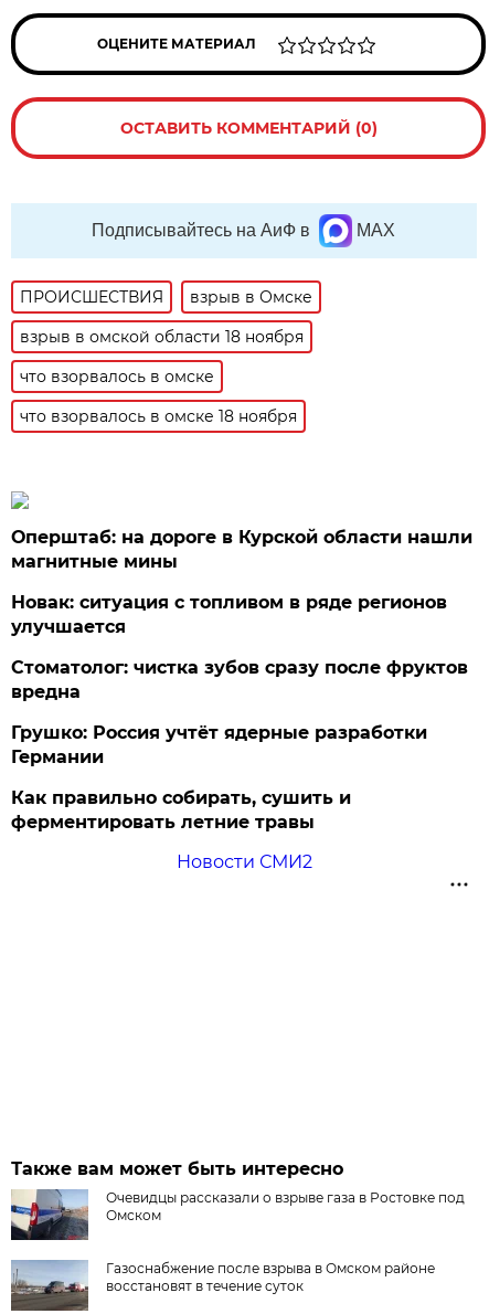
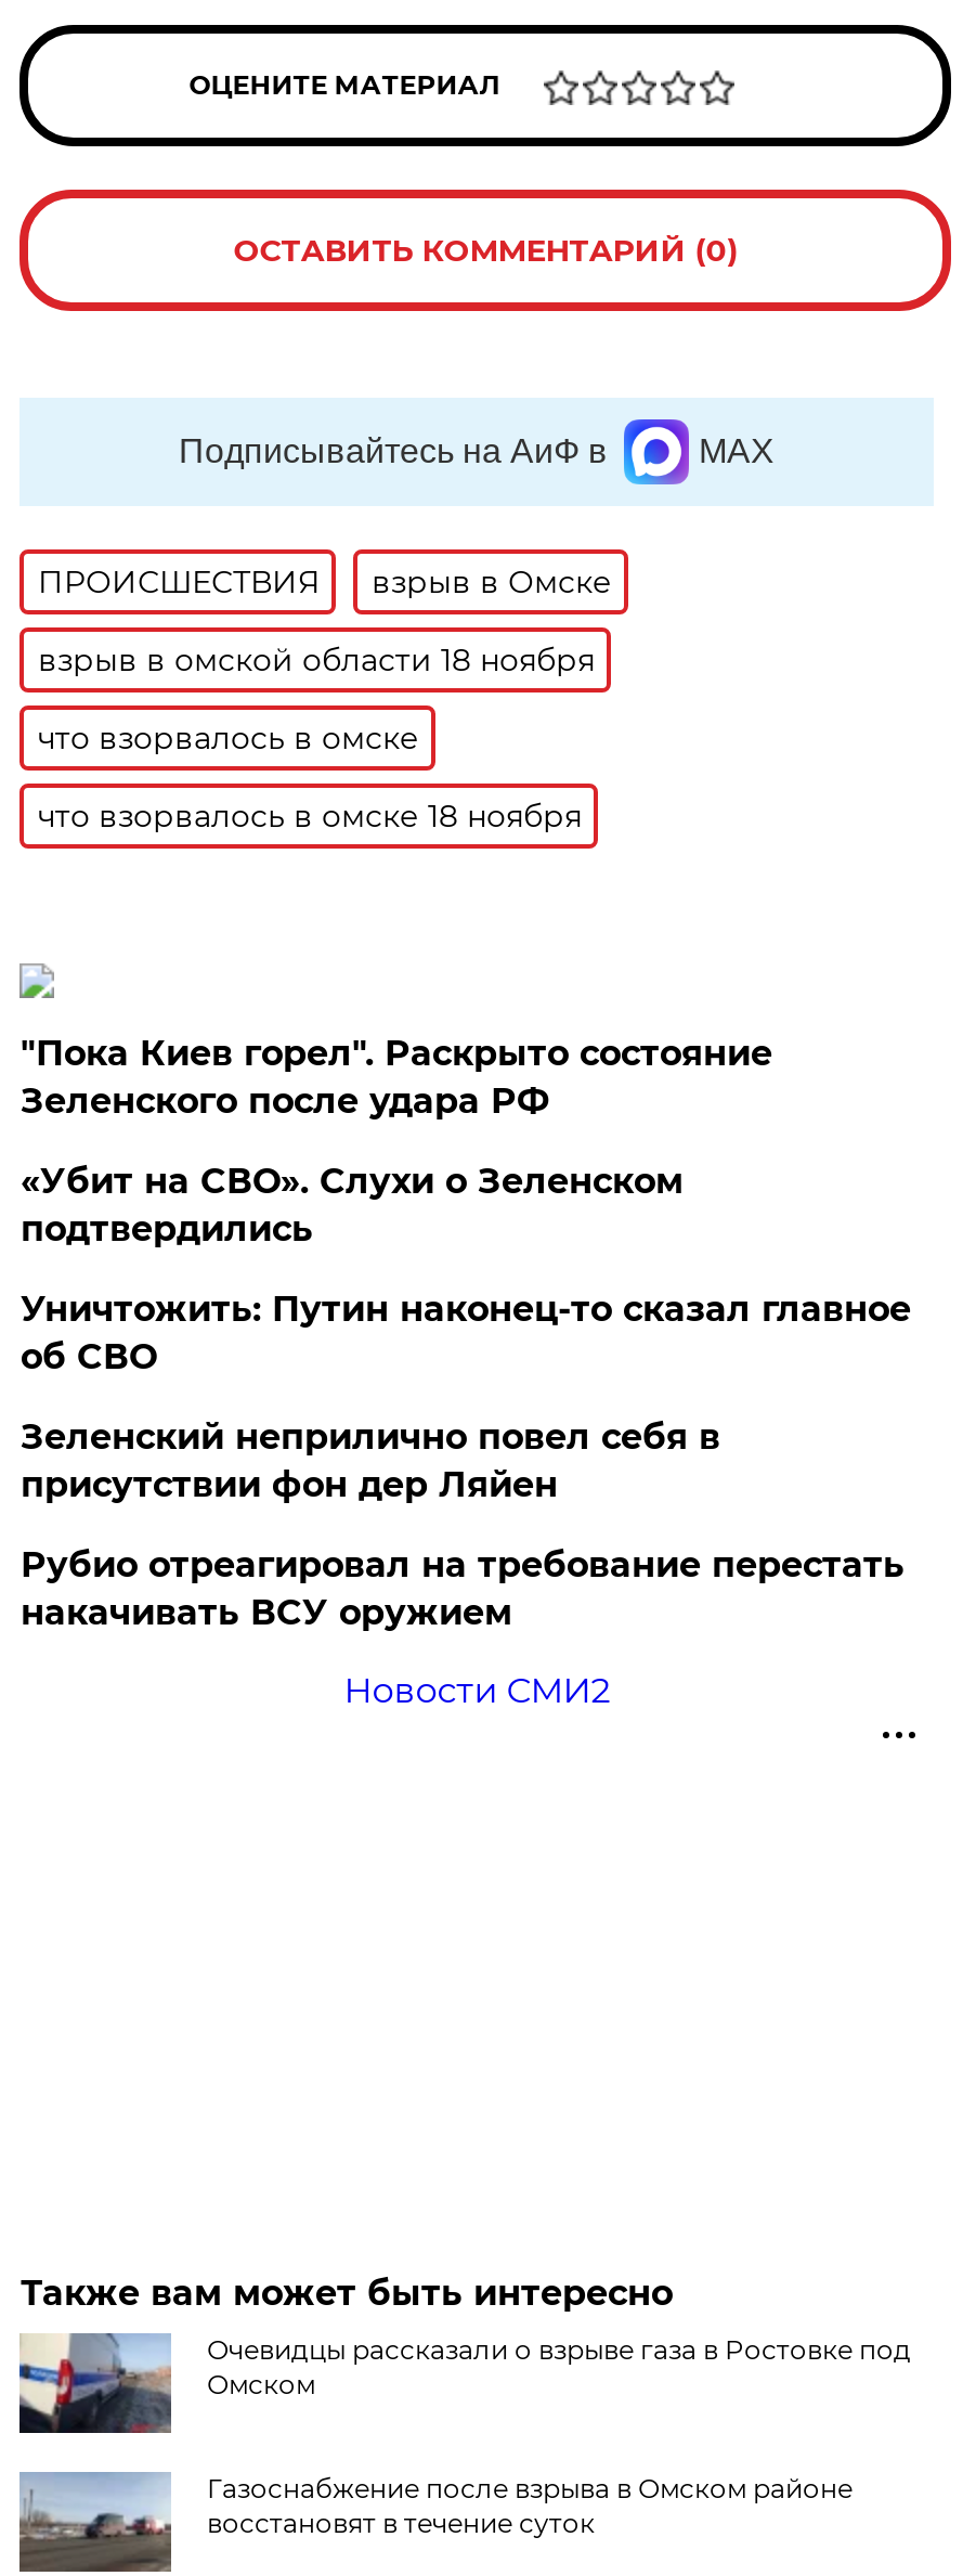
[11,527,473,572] Оперштаб: на дороге в Курской области нашли | магнитные мины -> [20,1033,772,1122] "Пока Киев горел". Раскрыто состояние | Зеленского после удара РФ
[11,592,447,637] Новак: ситуация с топливом в ряде регионов | улучшается -> [20,1161,683,1250] «Убит на СВО». Слухи о Зеленском | подтвердились
[11,657,468,702] Стоматолог: чистка зубов сразу после фруктов | вредна -> [20,1289,911,1377] Уничтожить: Путин наконец-то сказал главное | об СВО
[11,722,428,767] Грушко: Россия учтёт ядерные разработки | Германии -> [20,1416,720,1505] Зеленский неприлично повел cебя в | присутствии фон дер Ляйен
[11,787,351,833] Как правильно собирать, сушить и | ферментировать летние травы -> [20,1544,904,1633] Рубио отреагировал на требование перестать | накачивать ВСУ оружием

